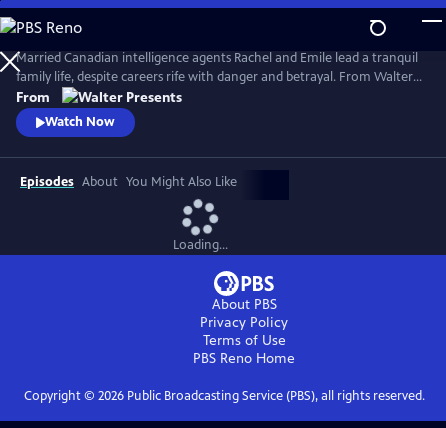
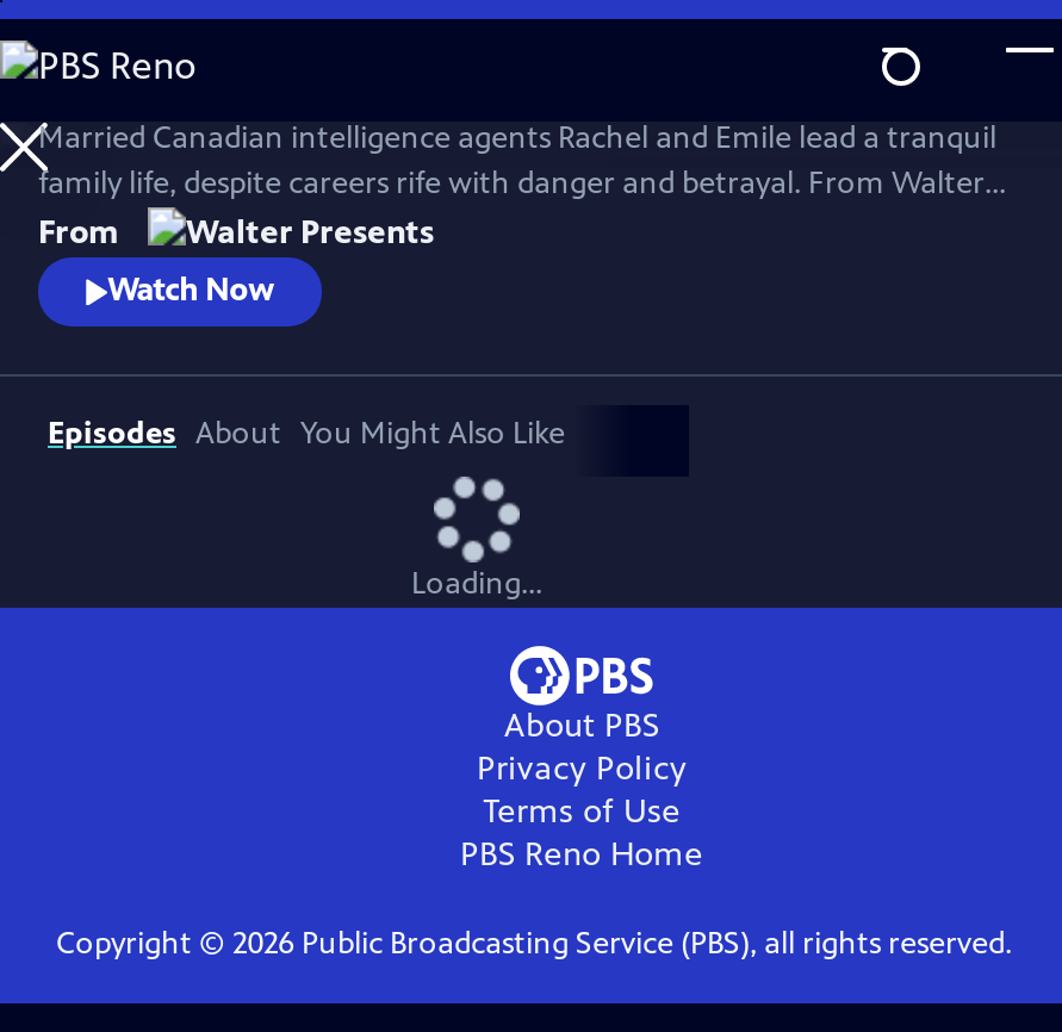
[182,199,218,235] [image] -> [431,477,520,560] [image]

